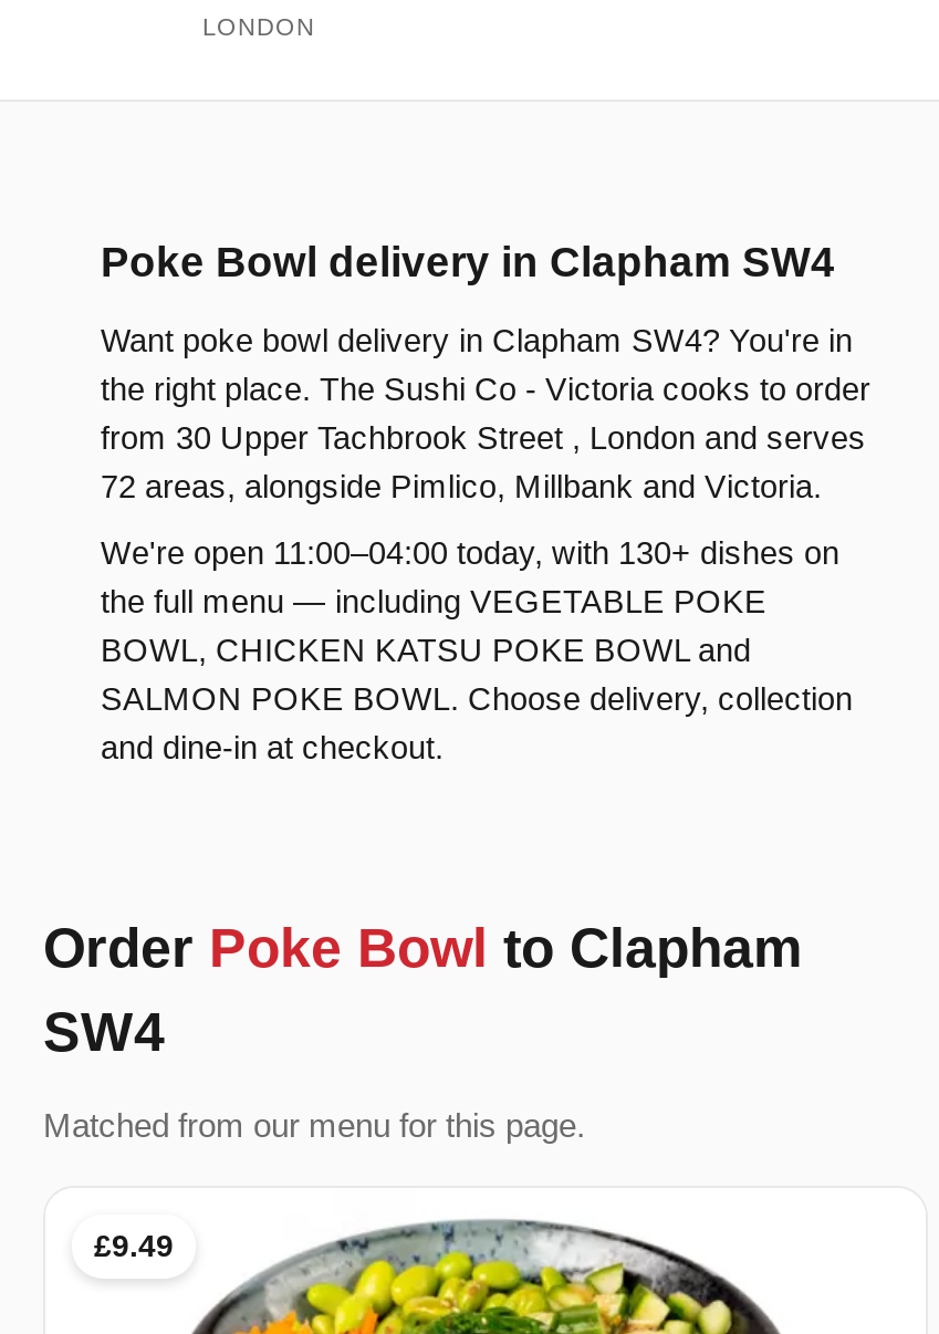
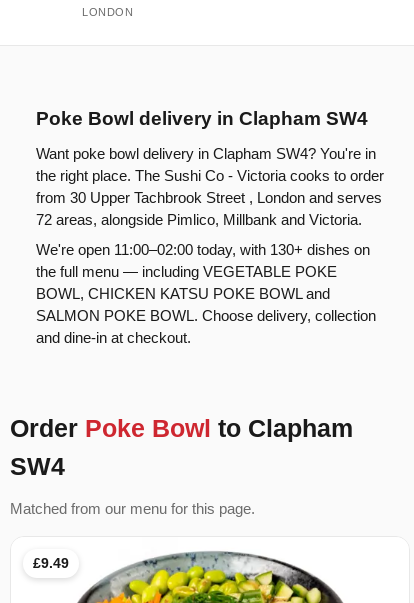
[101,535,839,571] We're open 11:00–04:00 today, with 130+ dishes on -> [36,242,370,258] We're open 11:00–02:00 today, with 130+ dishes on

